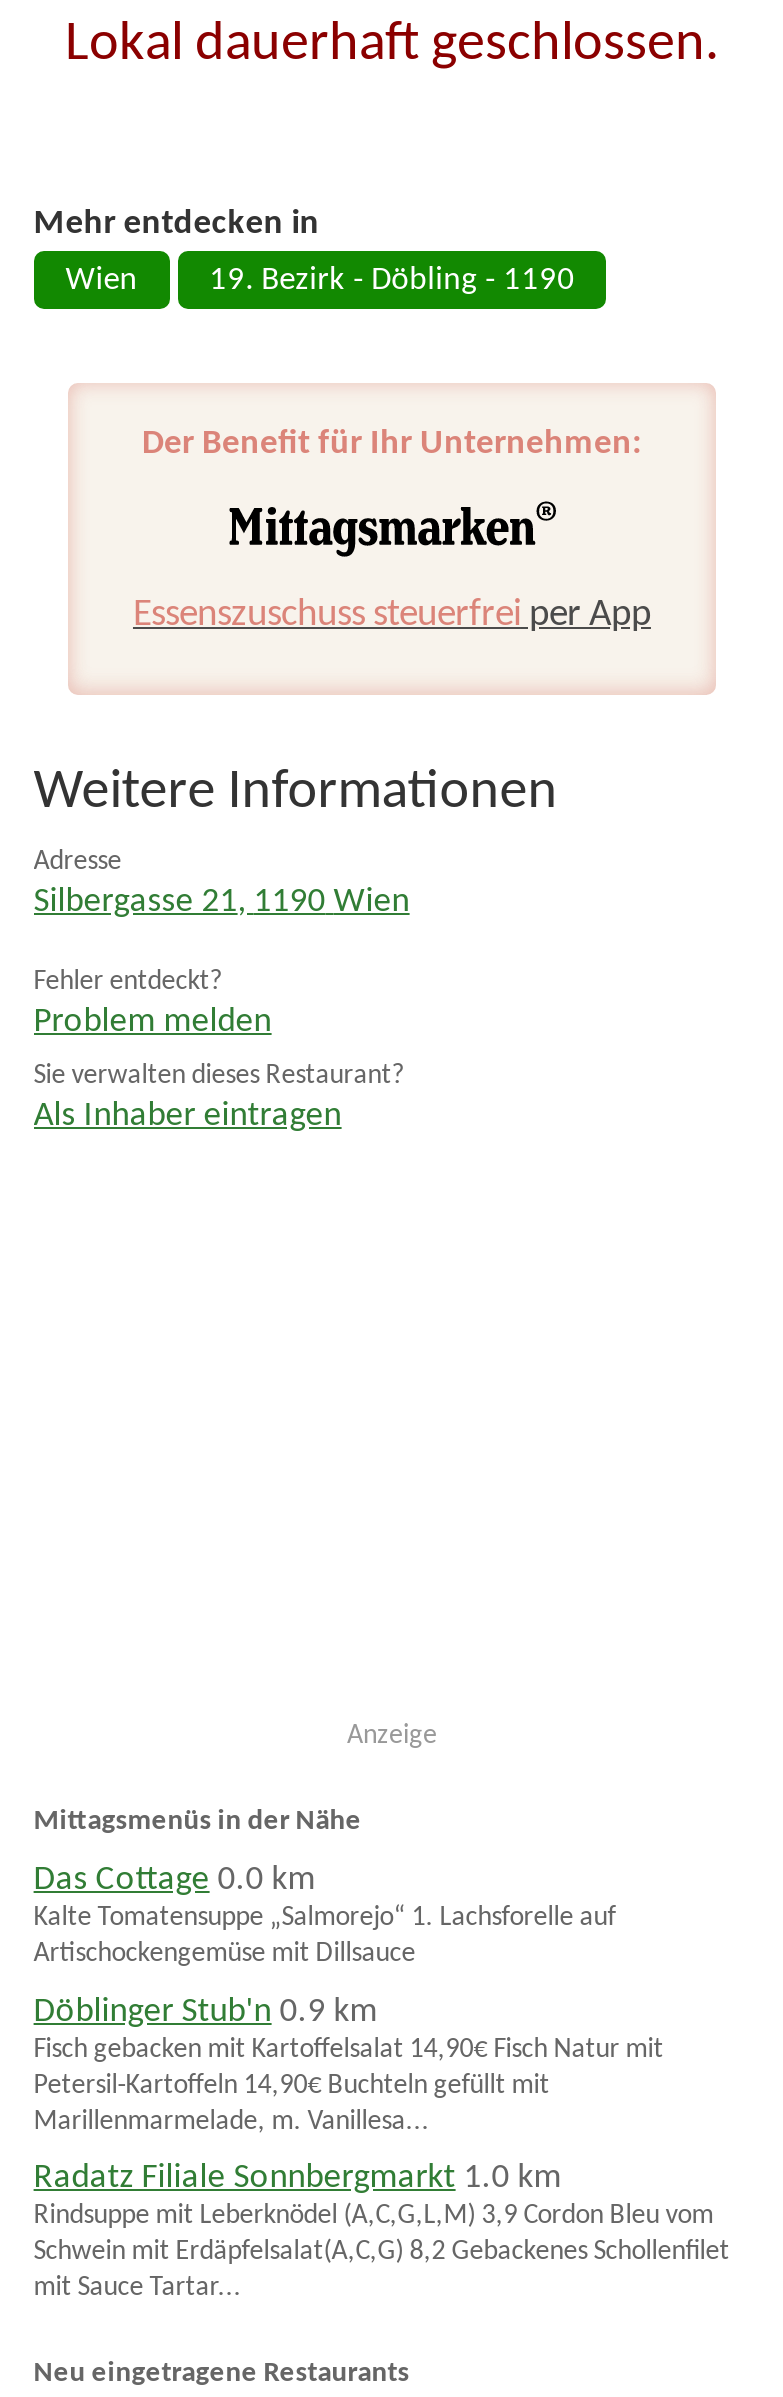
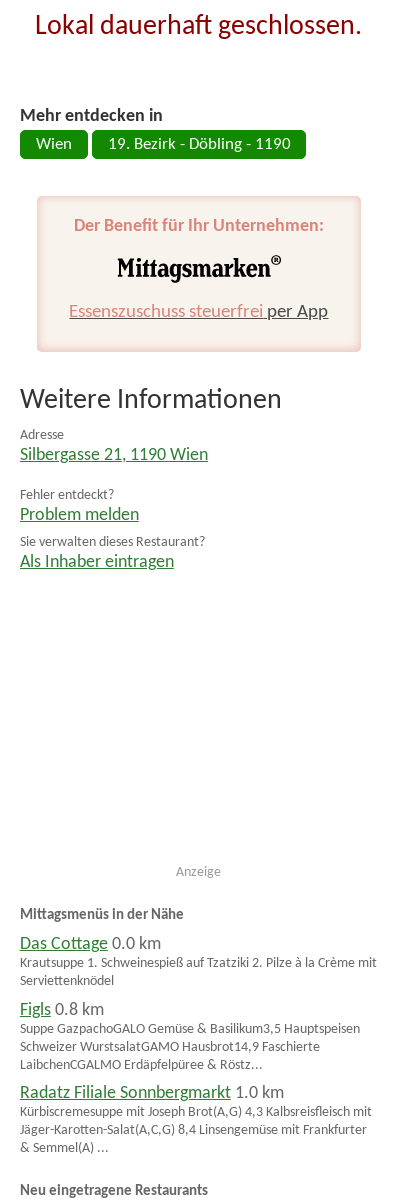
[34,1902,616,1968] Kalte Tomatensuppe „Salmorejo“ 1. Lachsforelle auf | Artischockengemüse mit Dillsauce -> [20,956,377,989] Krautsuppe 1. Schweinespieß auf Tzatziki 2. Pilze à la Crème mit | Serviettenknödel
[34,1994,664,2136] Döblinger Stub'n 0.9 km | Fisch gebacken mit Kartoffelsalat 14,90€ Fisch Natur mit | Petersil-Kartoffeln 14,90€ Buchteln gefüllt mit | Marillenmarmelade, m. Vanillesa... -> [20,1001,360,1072] Figls 0.8 km | Suppe GazpachoGALO Gemüse & Basilikum3,5 Hauptspeisen | Schweizer WurstsalatGAMO Hausbrot14,9 Faschierte | LaibchenCGALMO Erdäpfelpüree & Röstz...
[34,2202,730,2304] Rindsuppe mit Leberknödel (A,C,G,L,M) 3,9 Cordon Bleu vom | Schwein mit Erdäpfelsalat(A,C,G) 8,2 Gebackenes Schollenfilet | mit Sauce Tartar... -> [20,1105,372,1156] Kürbiscremesuppe mit Joseph Brot(A,G) 4,3 Kalbsreisfleisch mit | Jäger-Karotten-Salat(A,C,G) 8,4 Linsengemüse mit Frankfurter | & Semmel(A) ...

